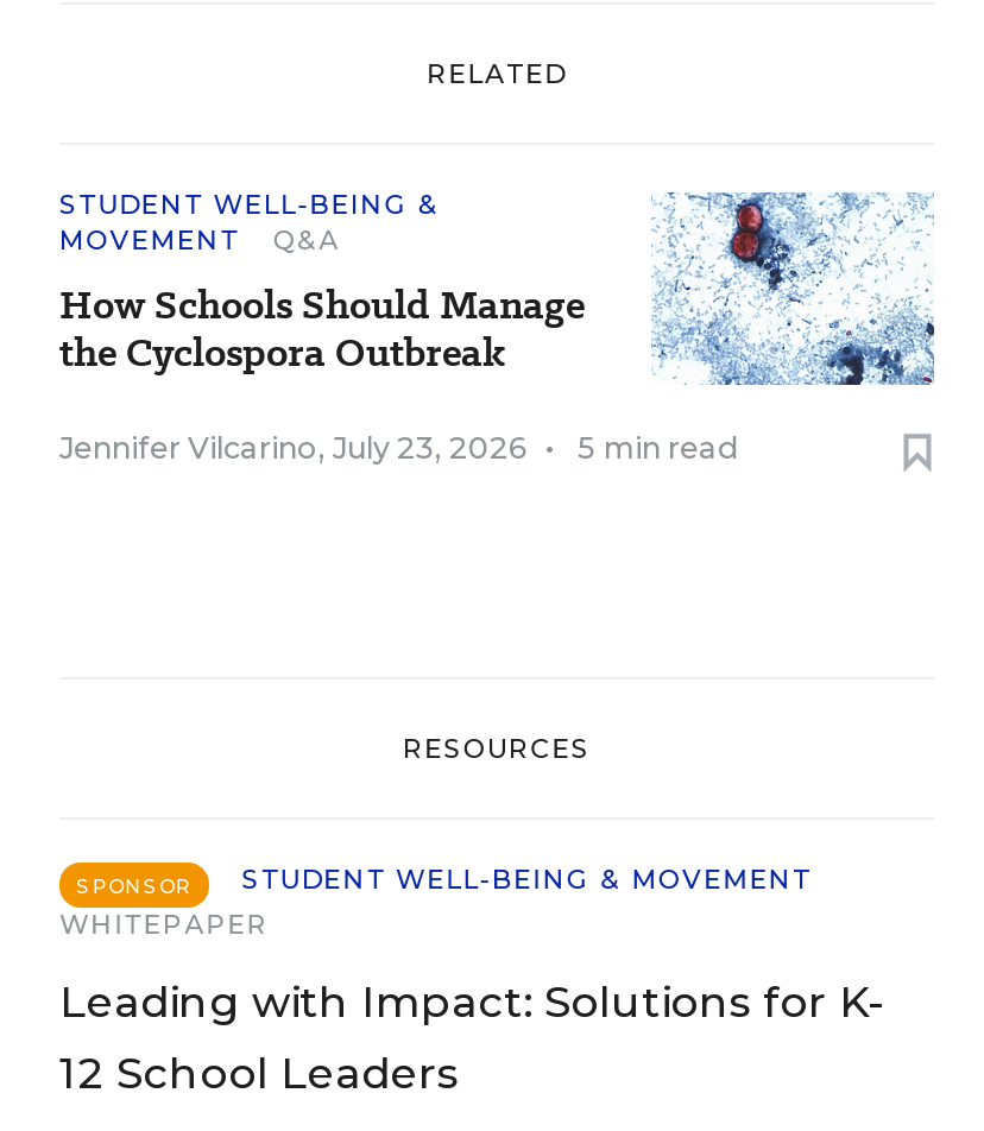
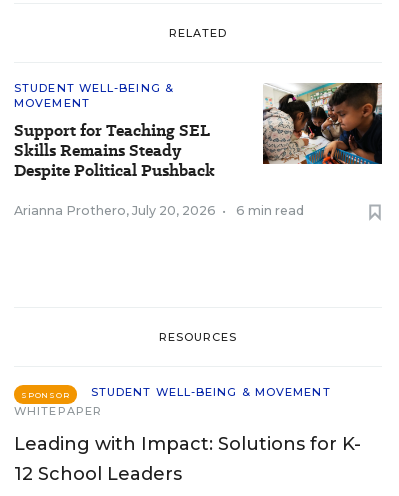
[59,190,936,466] [image] | Jennifer Vilcarino, July 23, 2026 • | 5 min read -> [14,82,383,218] [image] | Arianna Prothero, July 20, 2026 • | 6 min read
[59,223,585,380] Q&A | How Schools Should Manage | the Cyclospora Outbreak -> [14,119,215,182] Support for Teaching SEL | Skills Remains Steady | Despite Political Pushback

